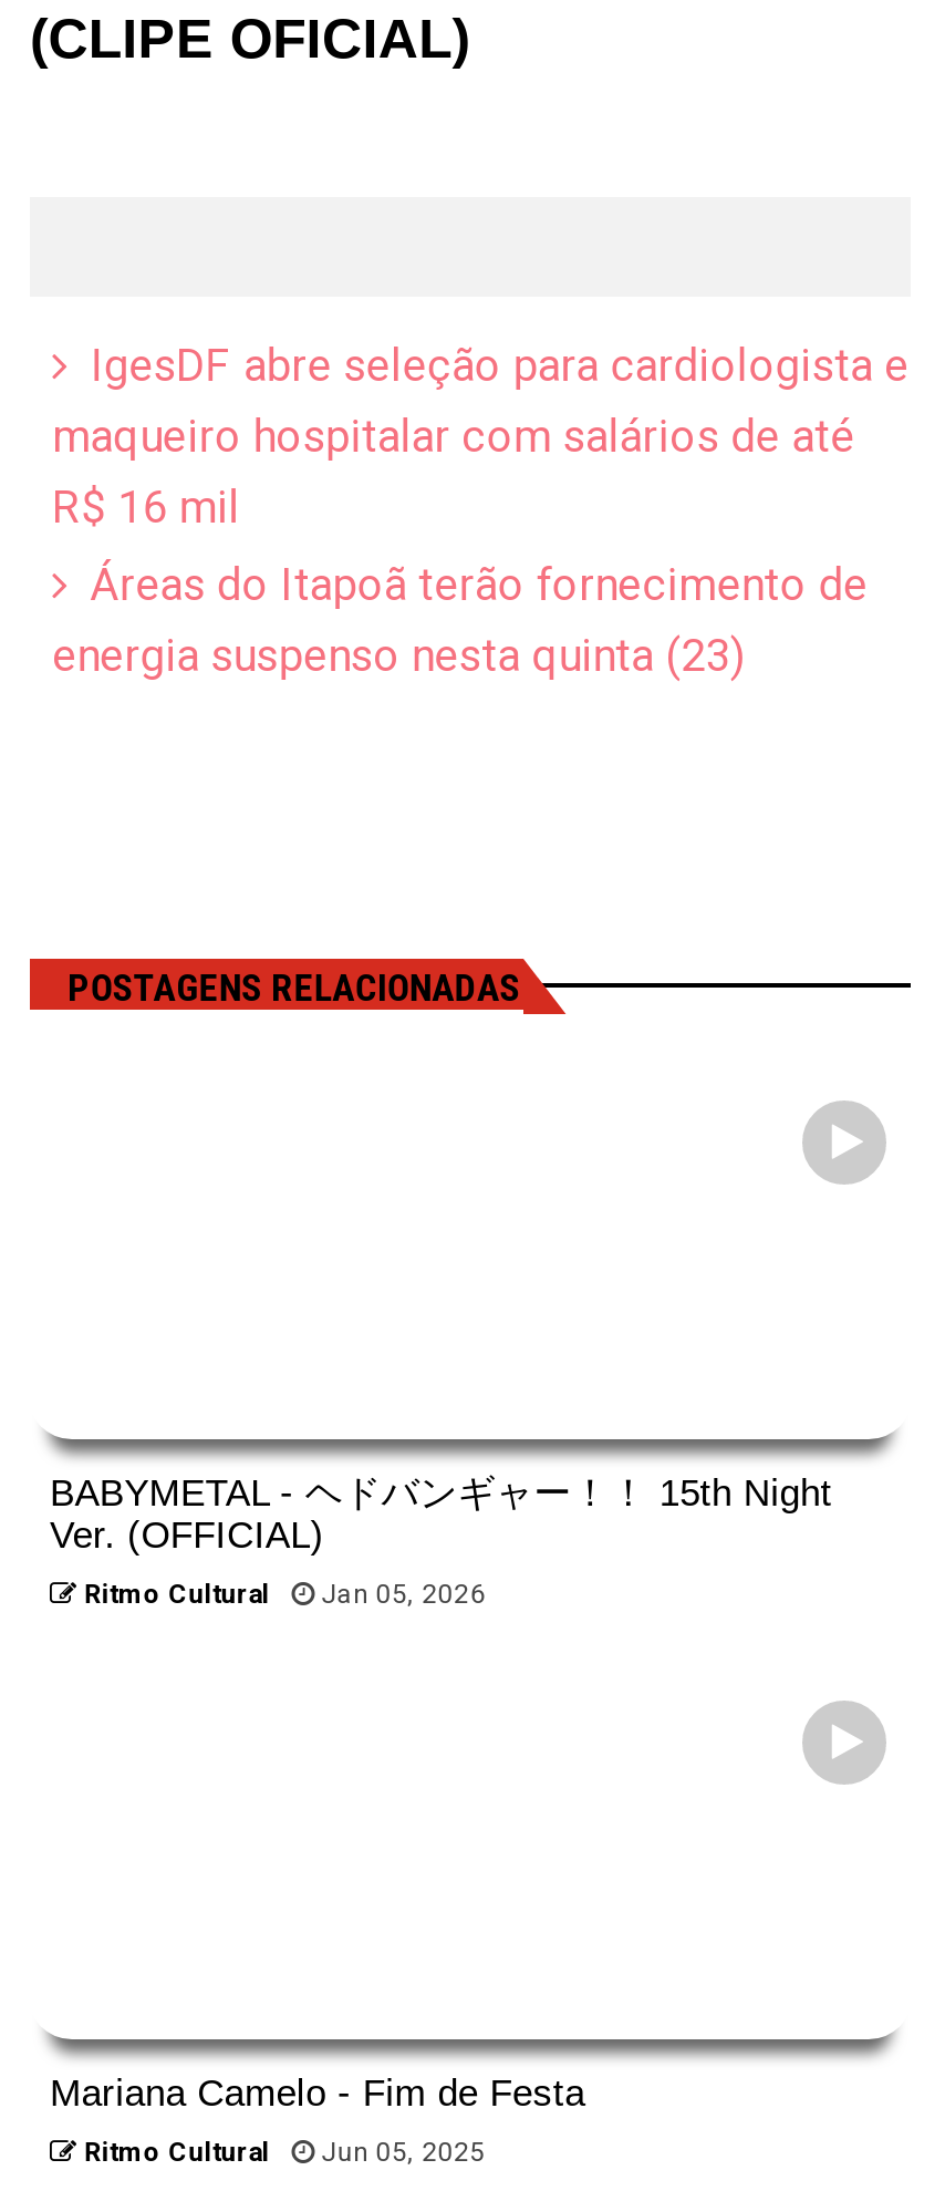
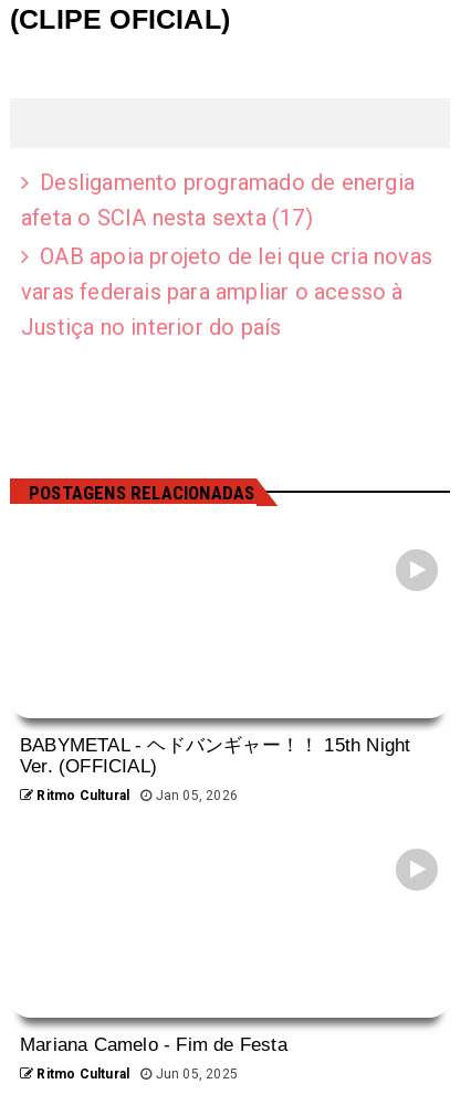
[52,338,909,533] IgesDF abre seleção para cardiologista e | maqueiro hospitalar com salários de até | R$ 16 mil -> [21,169,415,231] Desligamento programado de energia | afeta o SCIA nesta sexta (17)
[52,557,868,681] Áreas do Itapoã terão fornecimento de | energia suspenso nesta quinta (23) -> [21,243,432,340] OAB apoia projeto de lei que cria novas | varas federais para ampliar o acesso à | Justiça no interior do país

